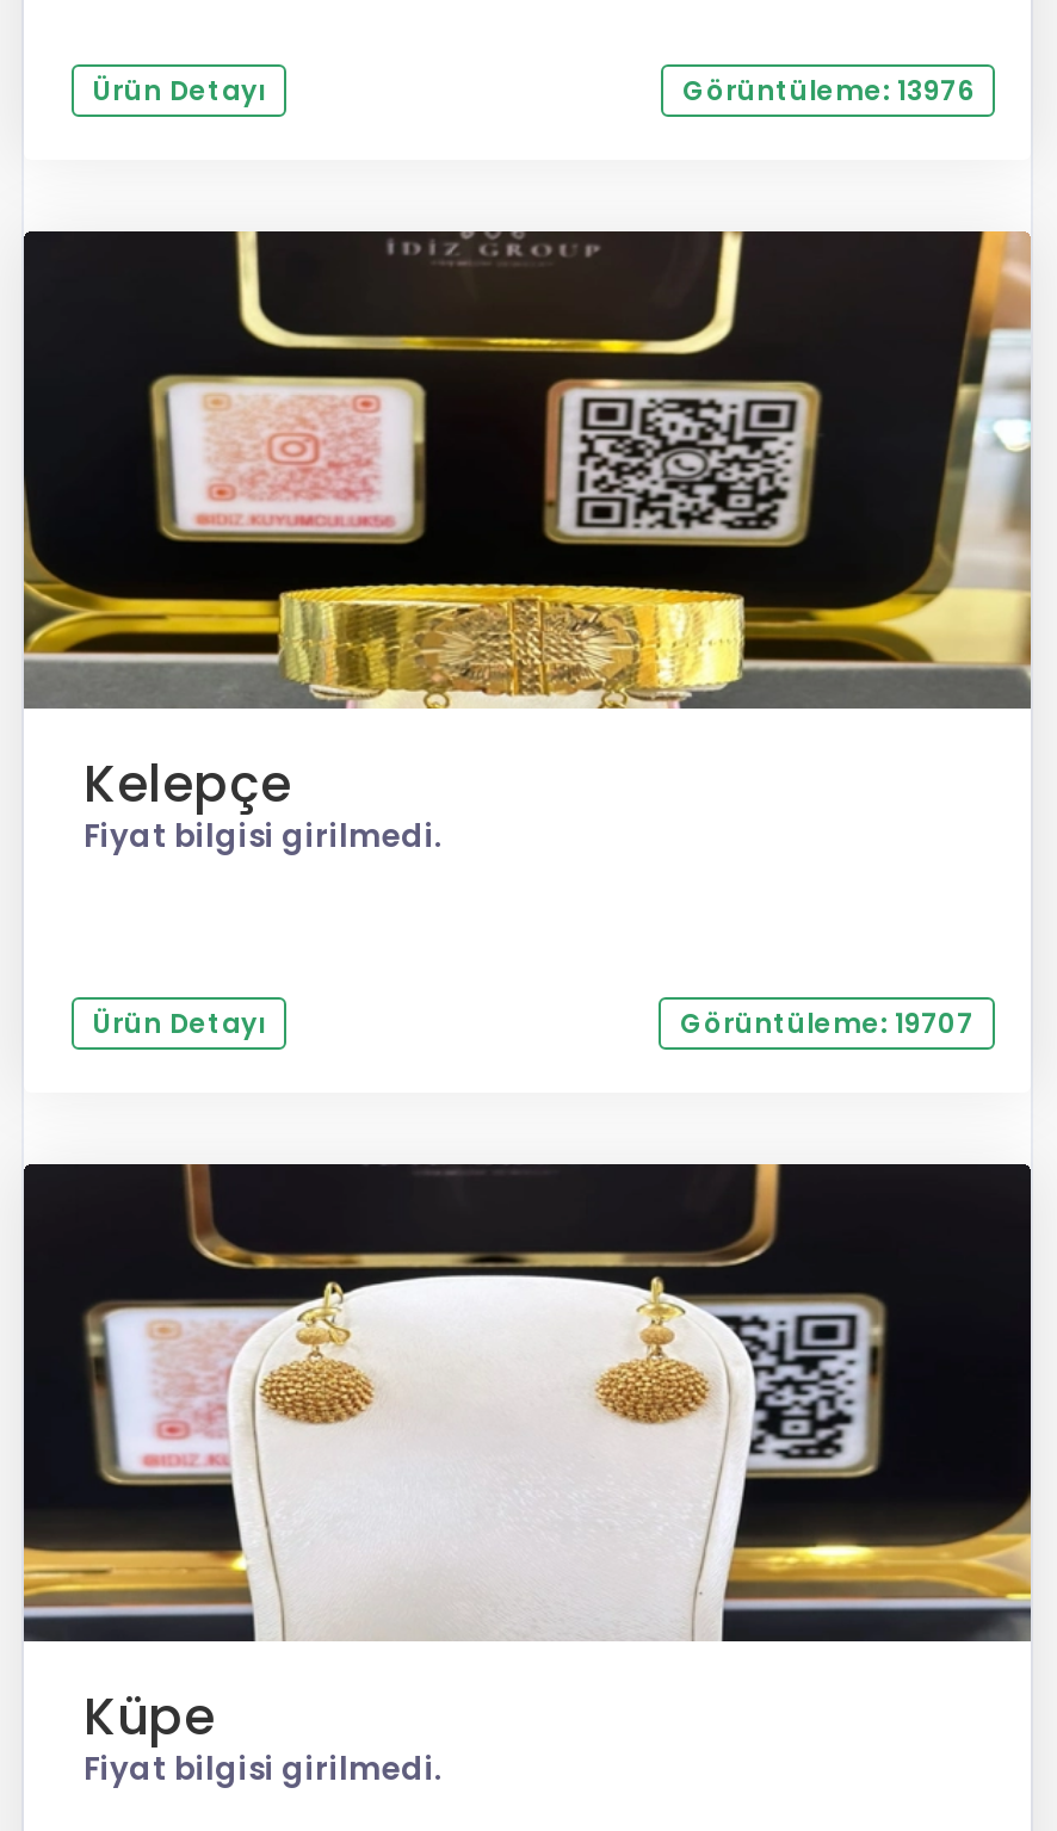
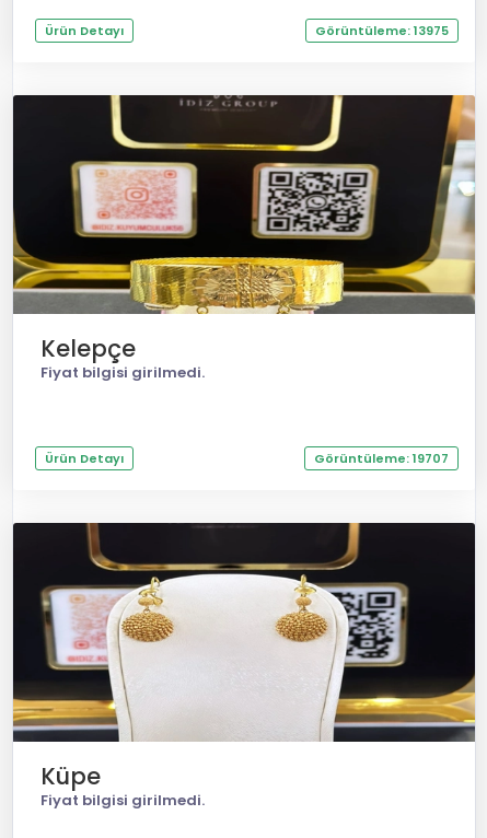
[682,72,973,110] Görüntüleme: 13976 -> [315,22,449,39] Görüntüleme: 13975

